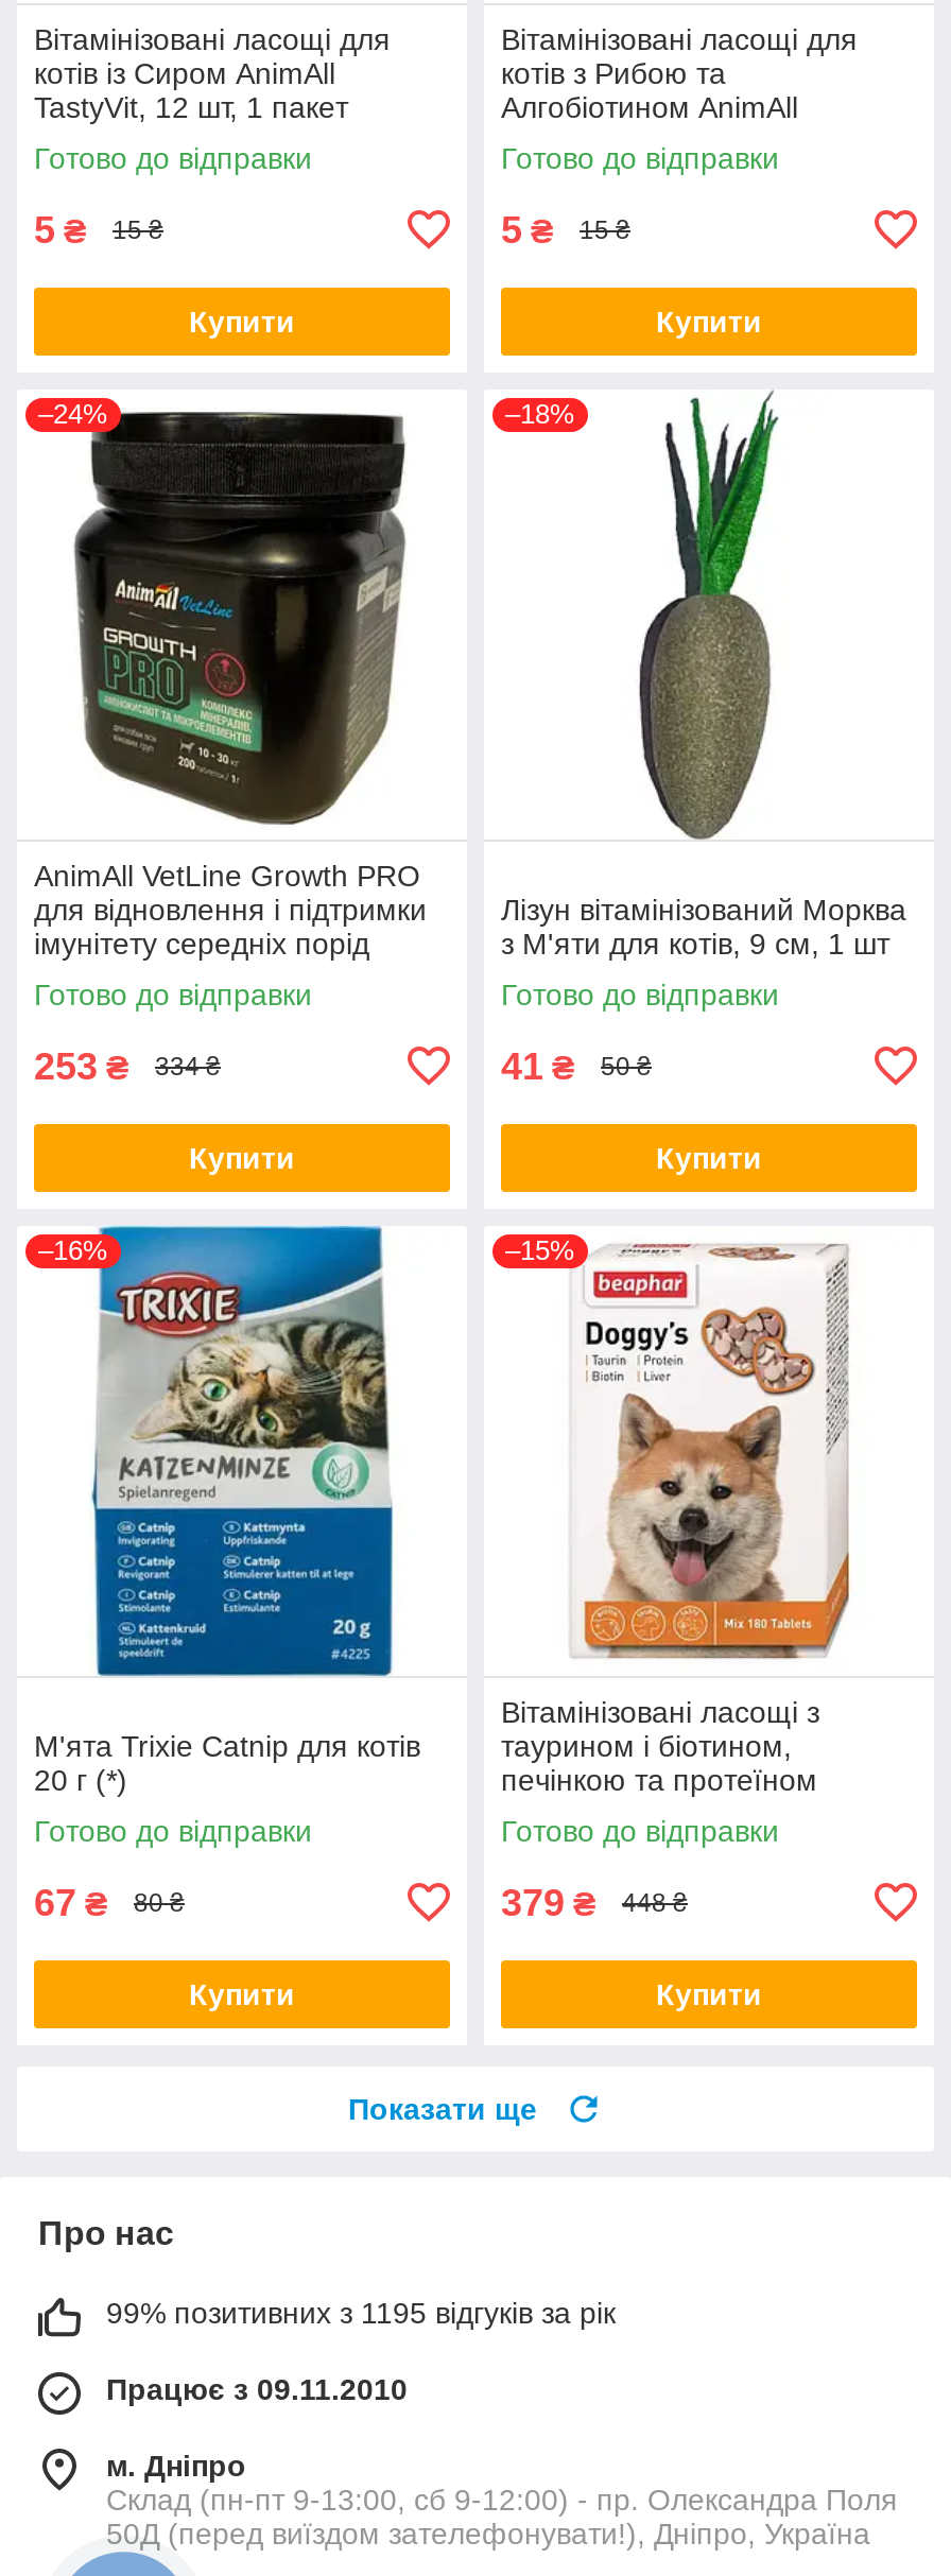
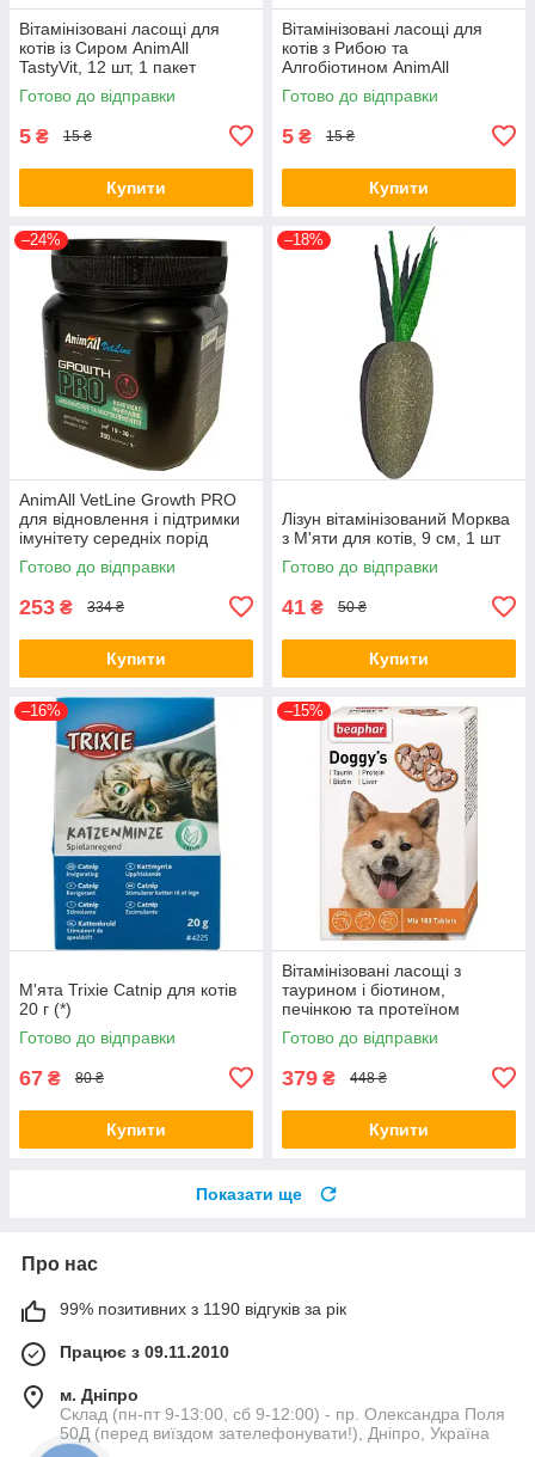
[106,2295,616,2329] 99% позитивних з 1195 відгуків за рік -> [60,1299,346,1318] 99% позитивних з 1190 відгуків за рік

